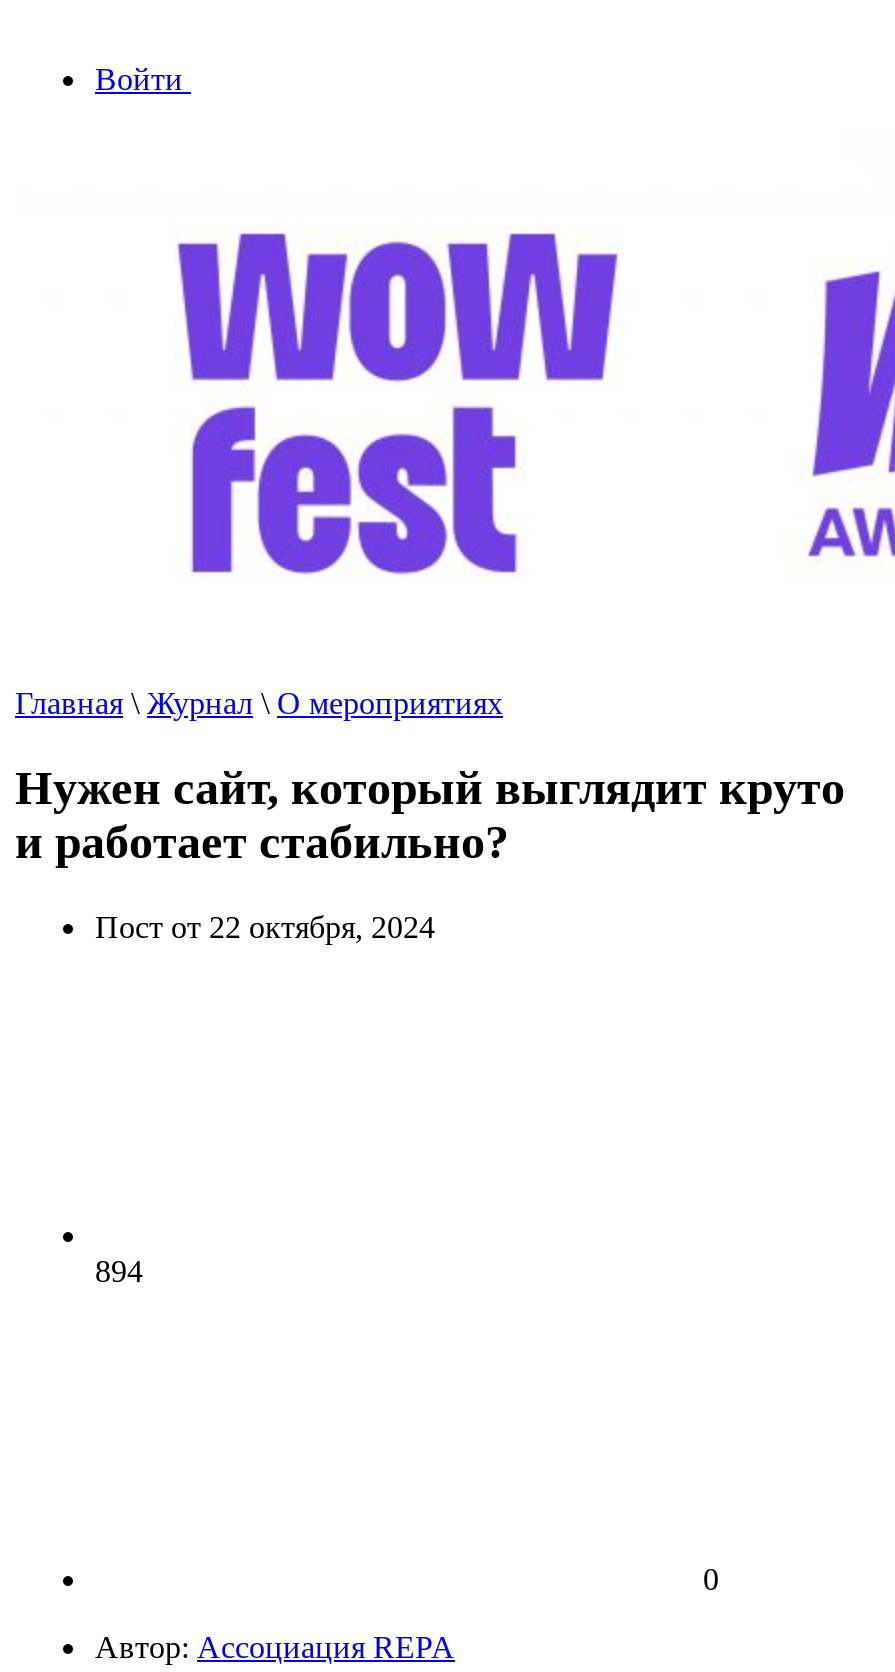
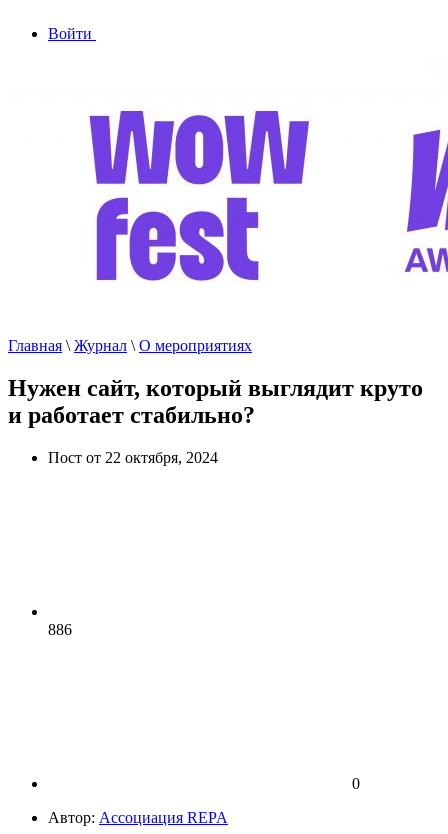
[95,1254,143,1288] 894 -> [48,621,72,638] 886

